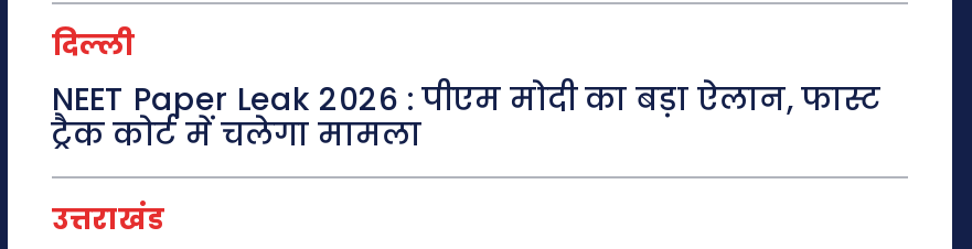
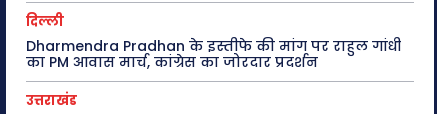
[52,78,882,157] NEET Paper Leak 2026 : पीएम मोदी का बड़ा ऐलान, फास्ट | ट्रैक कोर्ट में चलेगा मामला -> [26,36,401,72] Dharmendra Pradhan के इस्तीफे की मांग पर राहुल गांधी | का PM आवास मार्च, कांग्रेस का जोरदार प्रदर्शन

